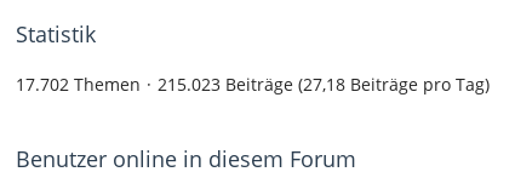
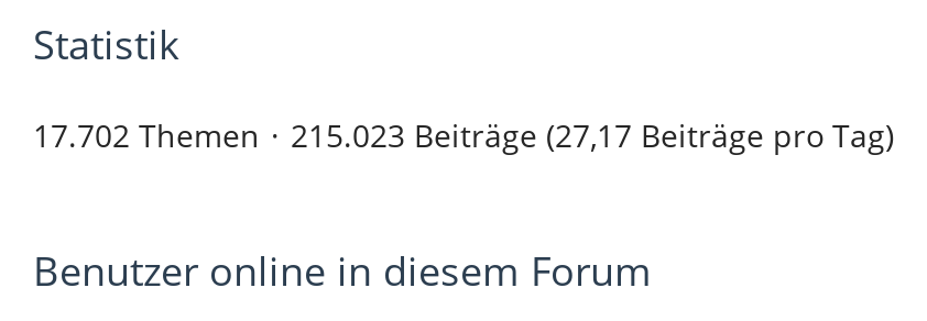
[158,73,490,96] 215.023 Beiträge (27,18 Beiträge pro Tag) -> [291,114,894,156] 215.023 Beiträge (27,17 Beiträge pro Tag)

